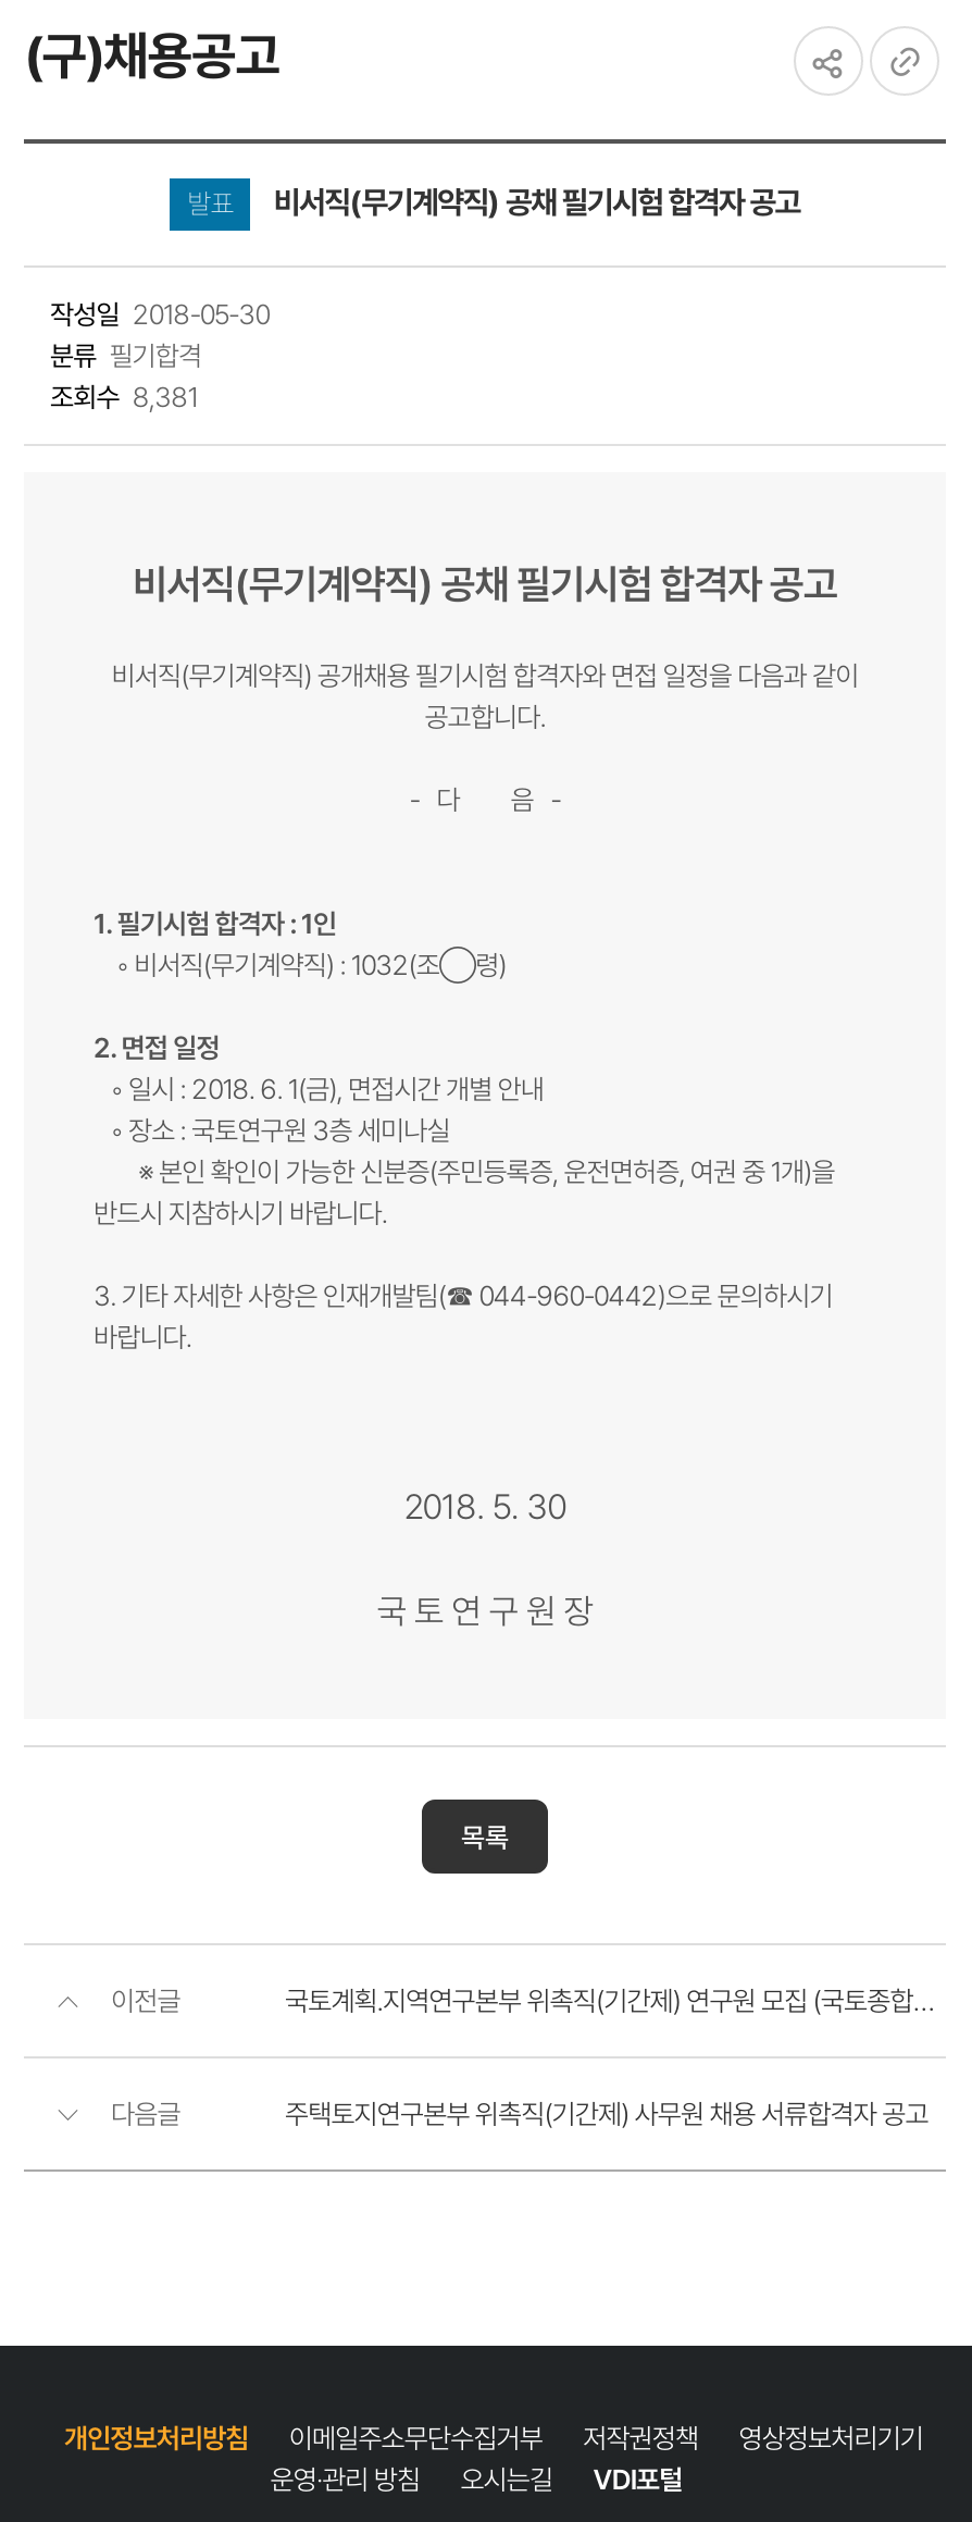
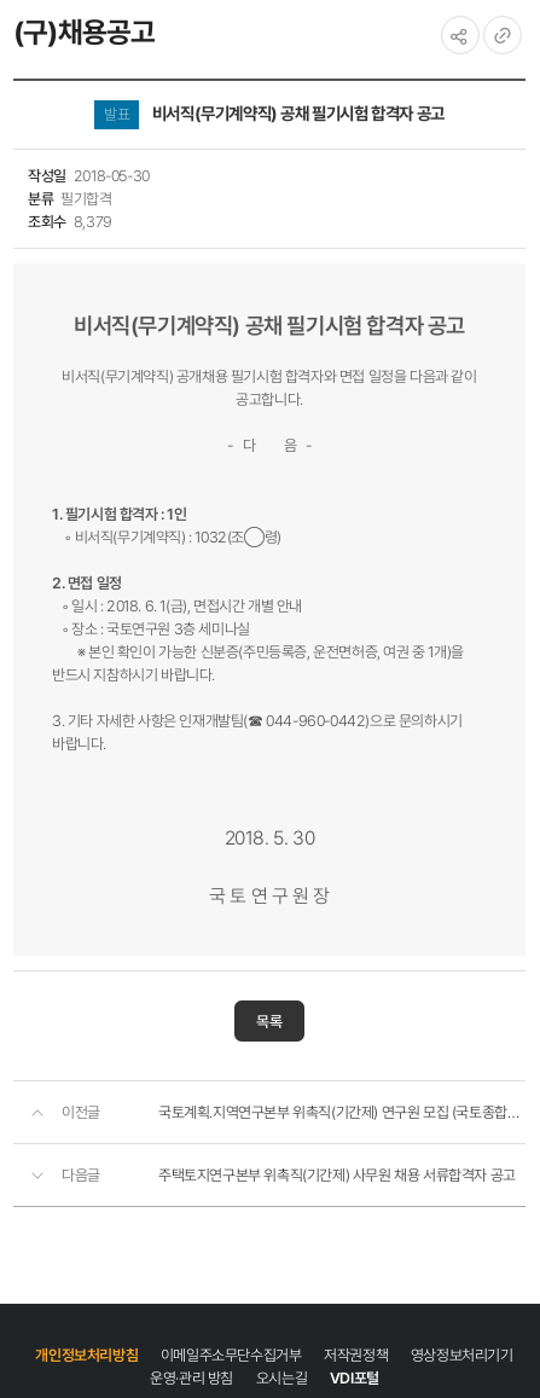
[50,381,197,413] 조회수 8,381 -> [28,213,112,231] 조회수 8,379

